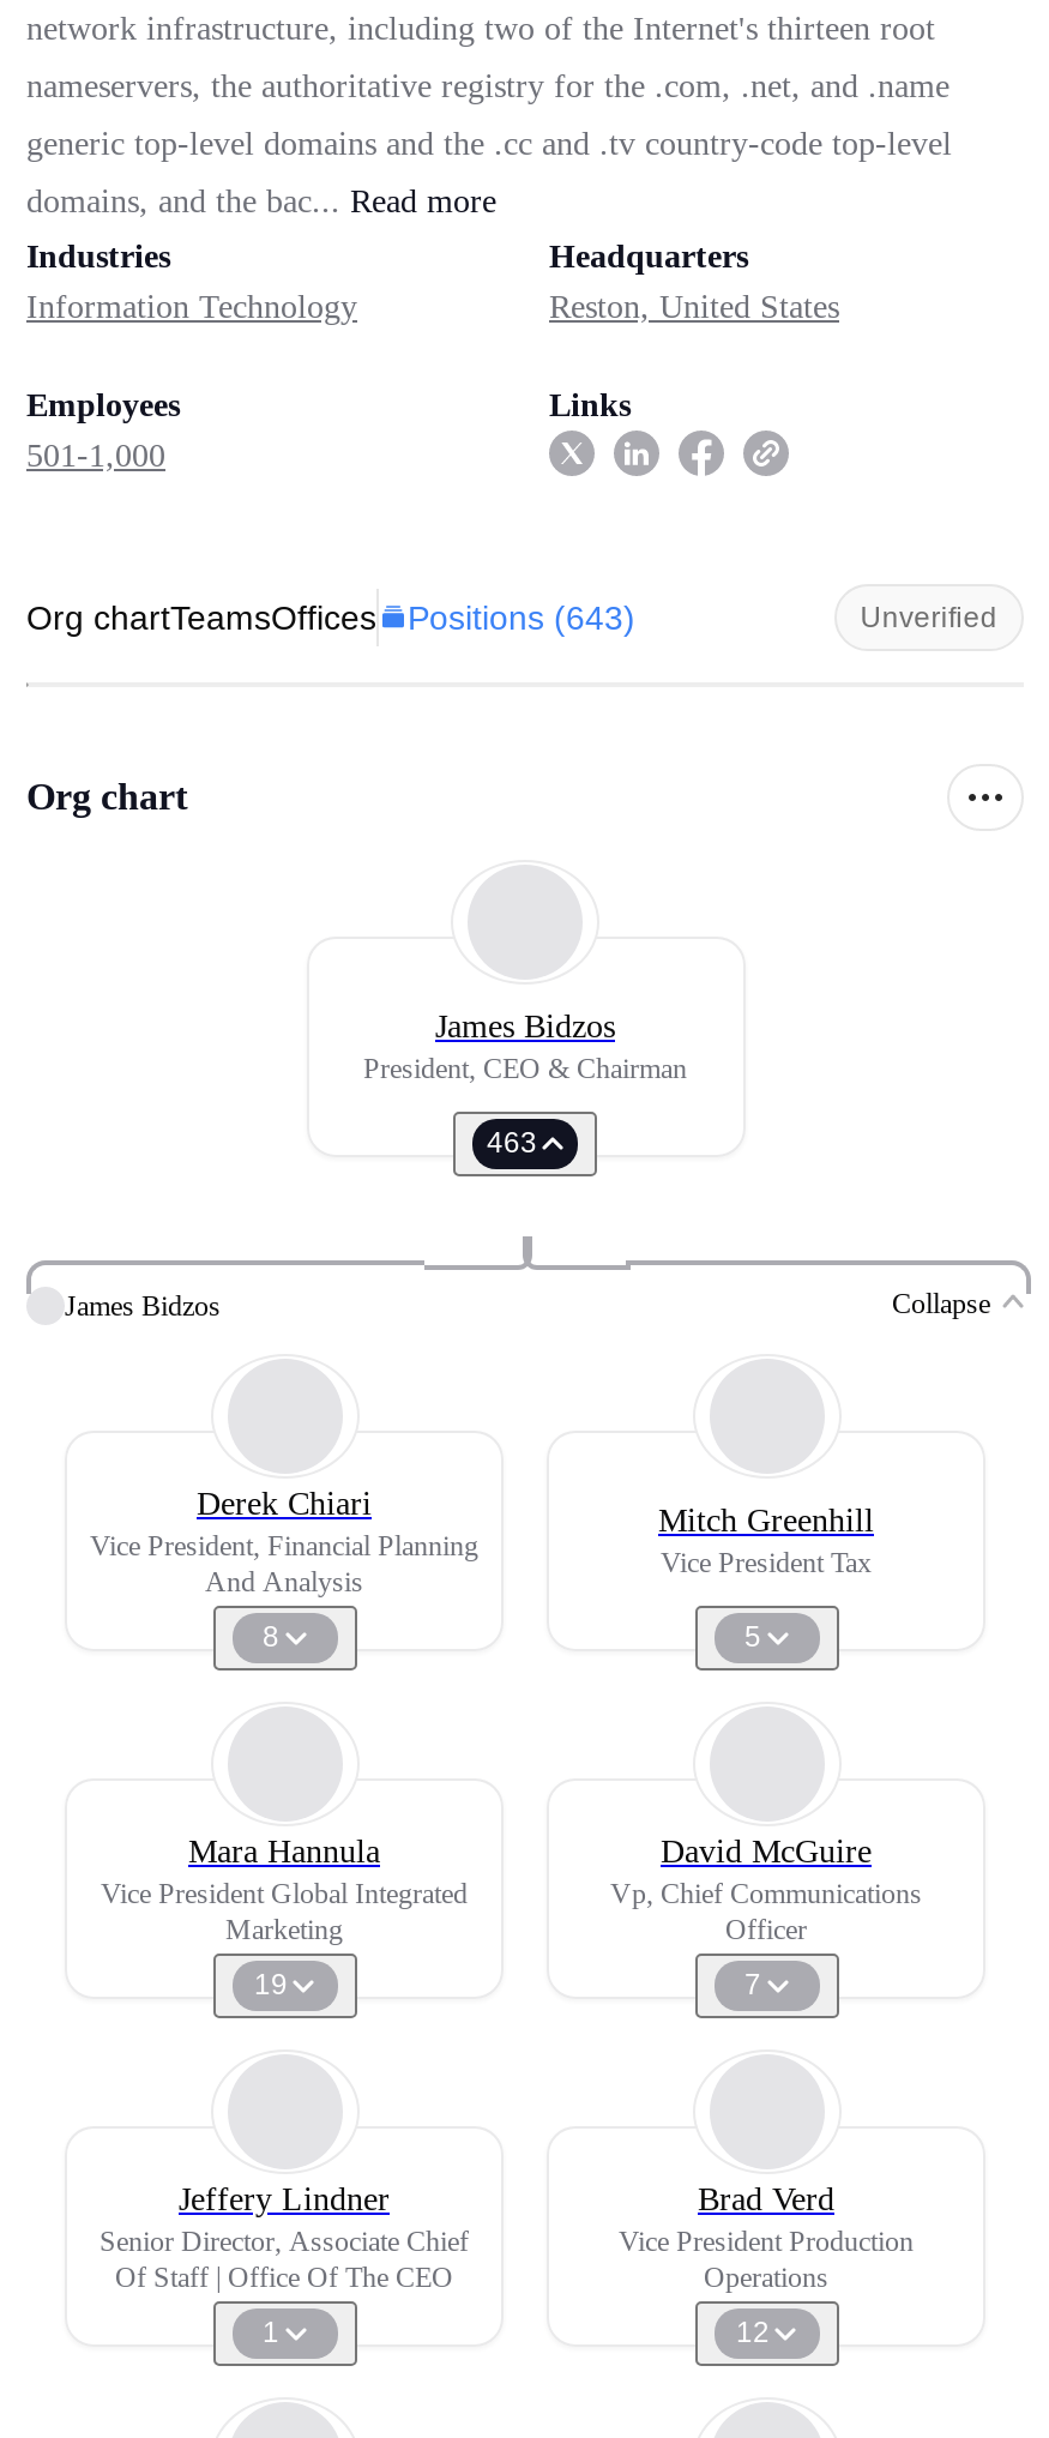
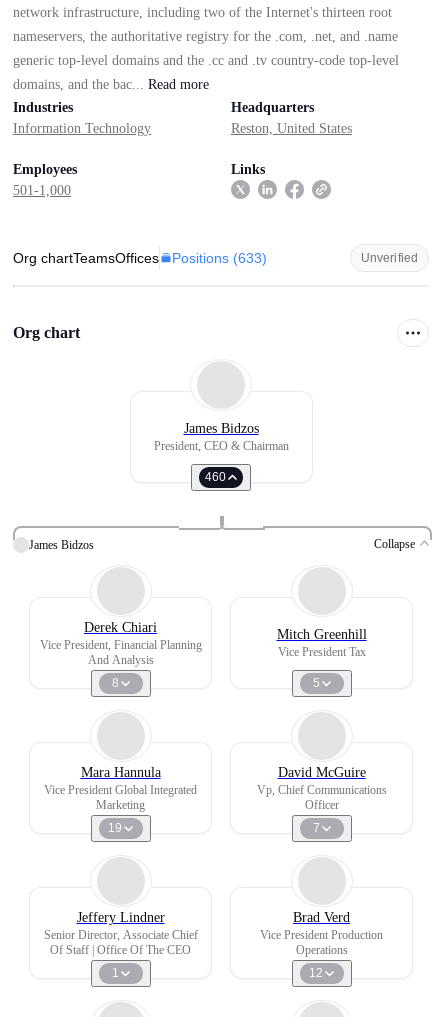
[26,598,635,637] Org chartTeamsOffices Positions (643) -> [13,250,267,266] Org chartTeamsOffices Positions (633)
[487,1126,537,1160] 463 -> [205,470,226,484] 460

